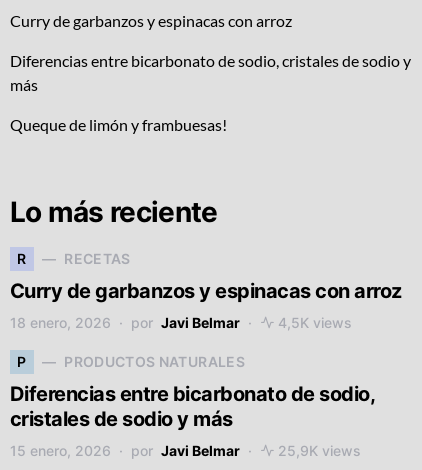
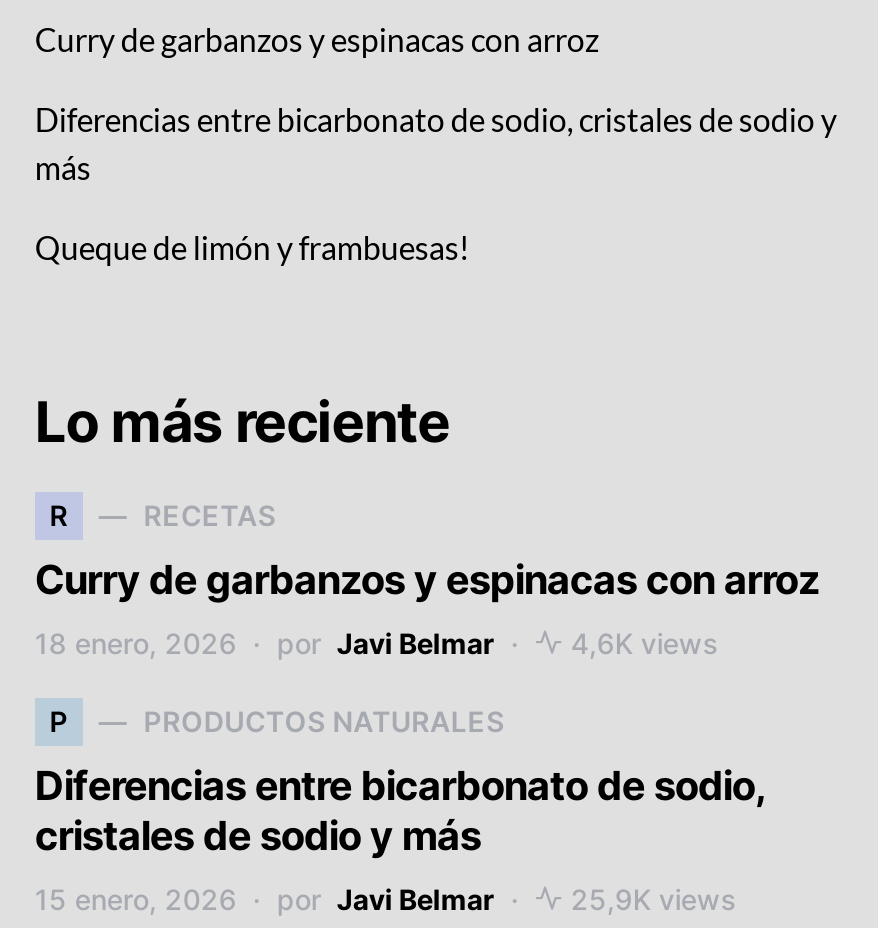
[278,314,352,331] 4,5K views -> [571,626,719,660] 4,6K views

